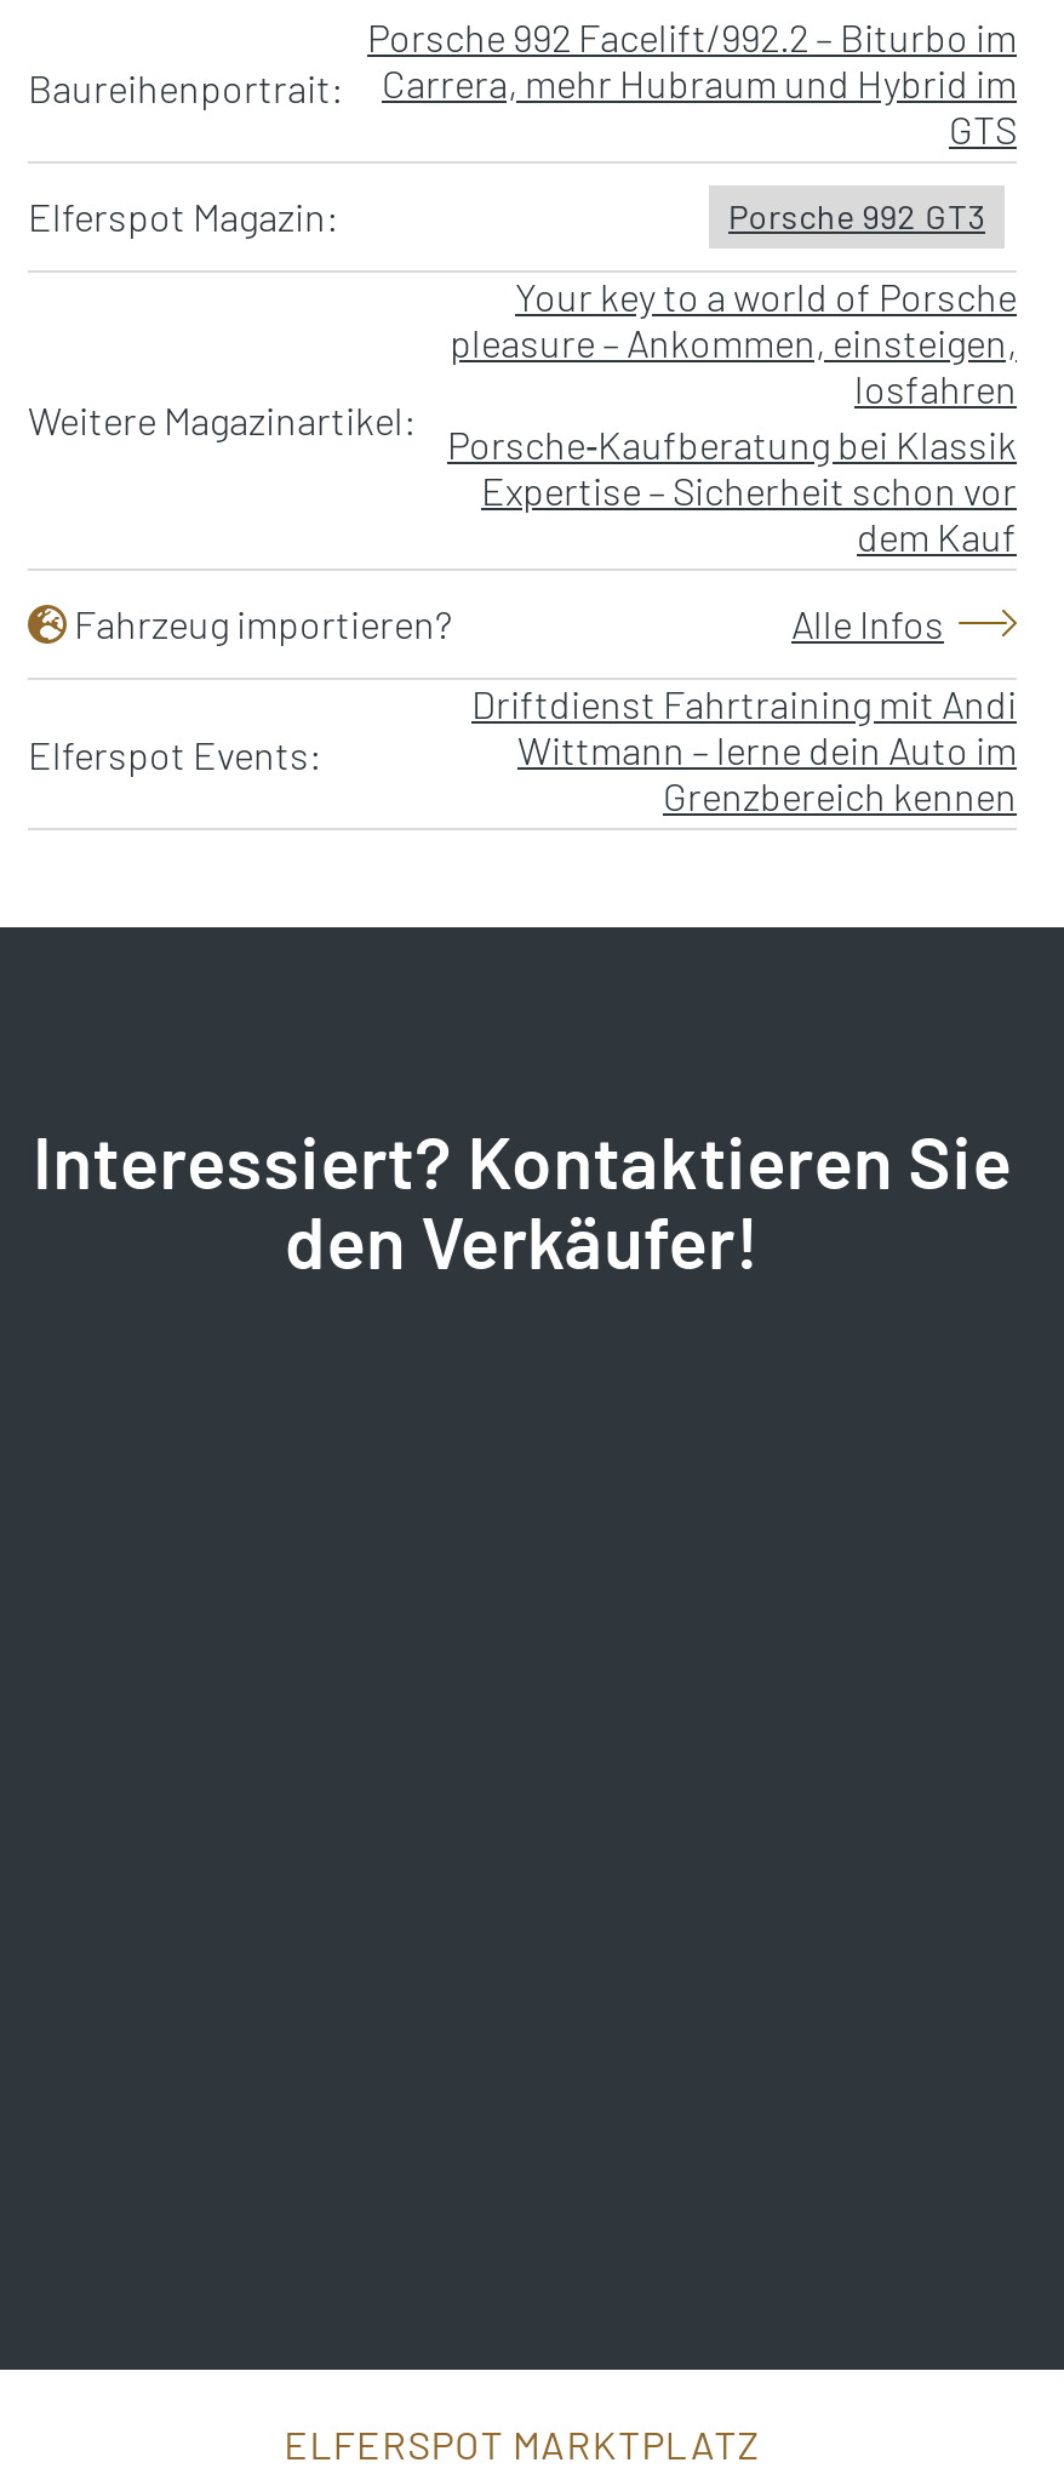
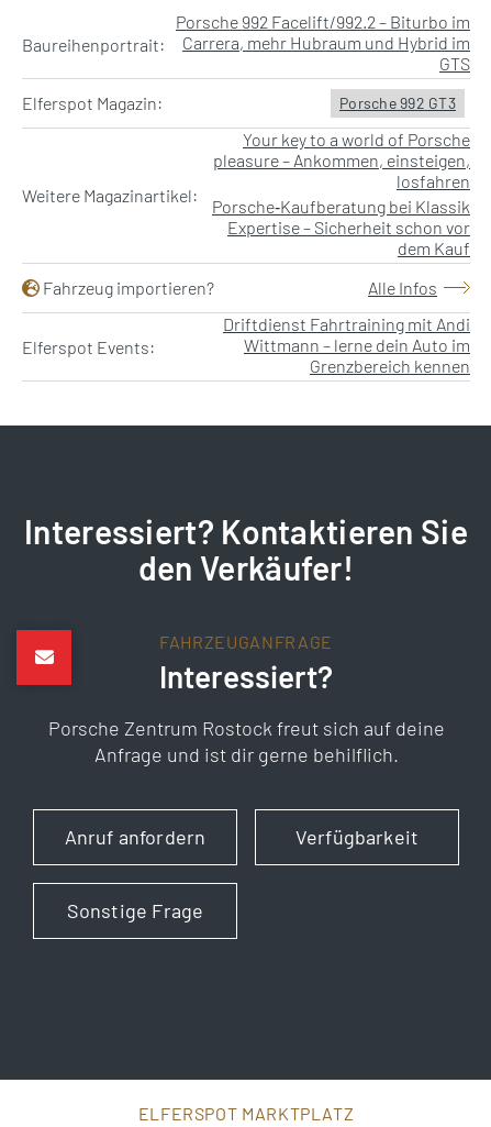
none -> [15,629,444,922] [image] | FAHRZEUGANFRAGE | Interessiert? | Porsche Zentrum Rostock freut sich auf deine | Anfrage und ist dir gerne behilflich. | Anruf anfordern | Verfügbarkeit | Sonstige Frage

